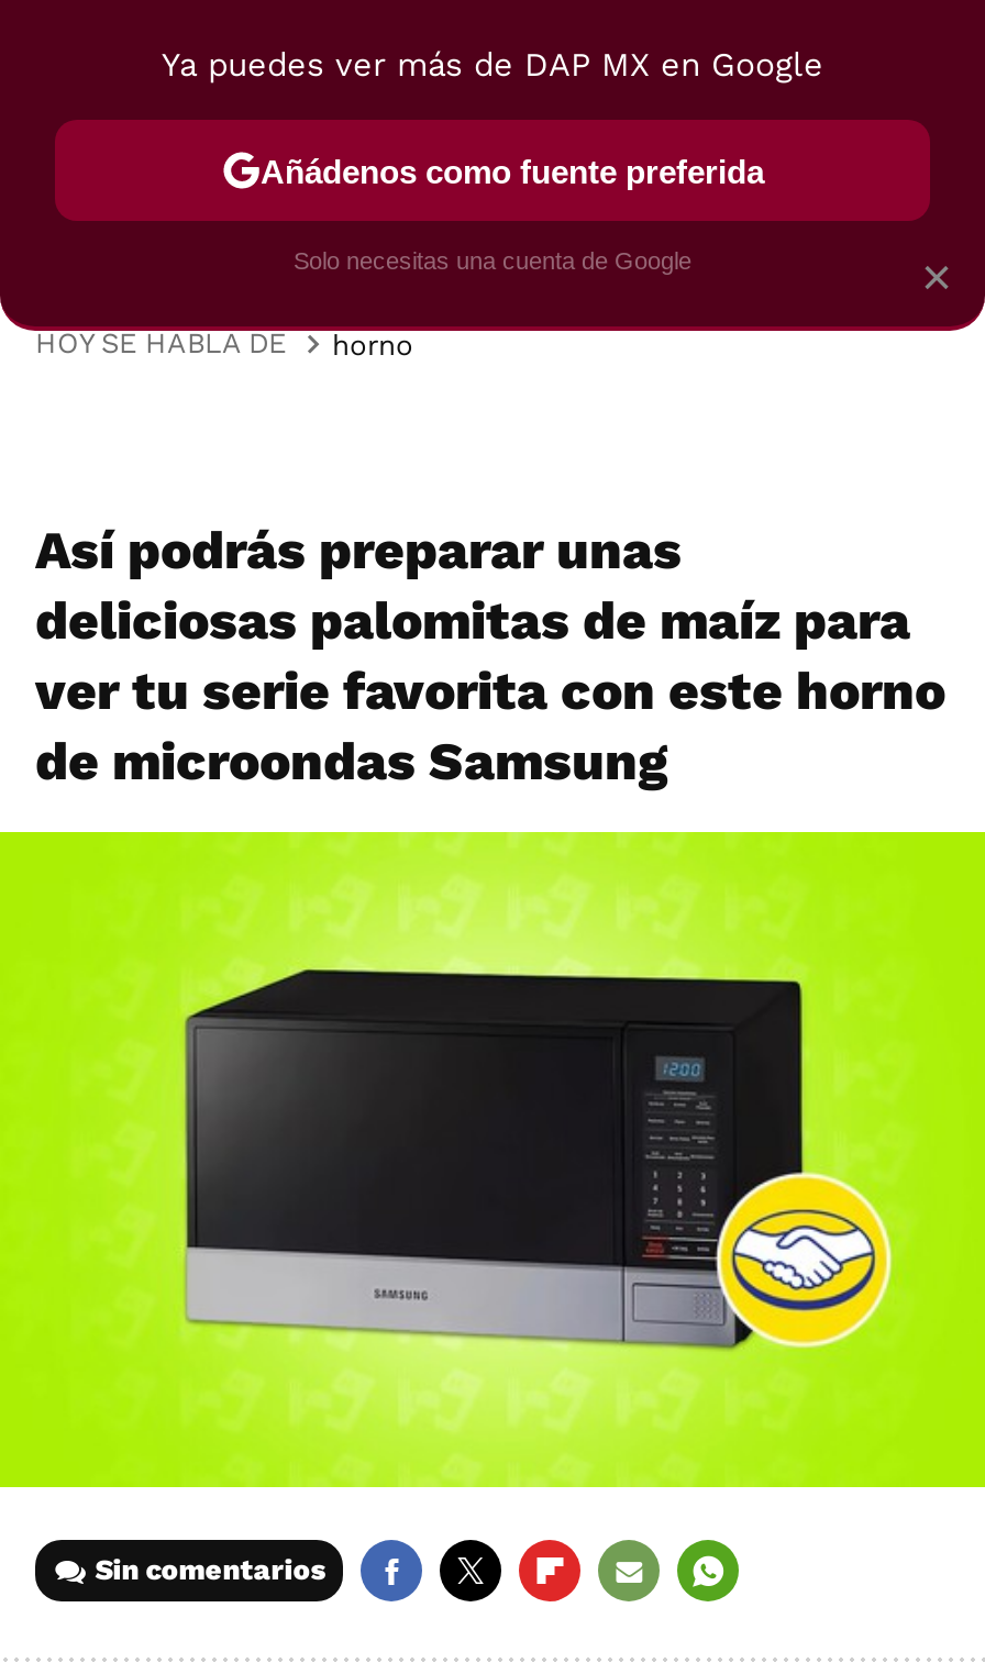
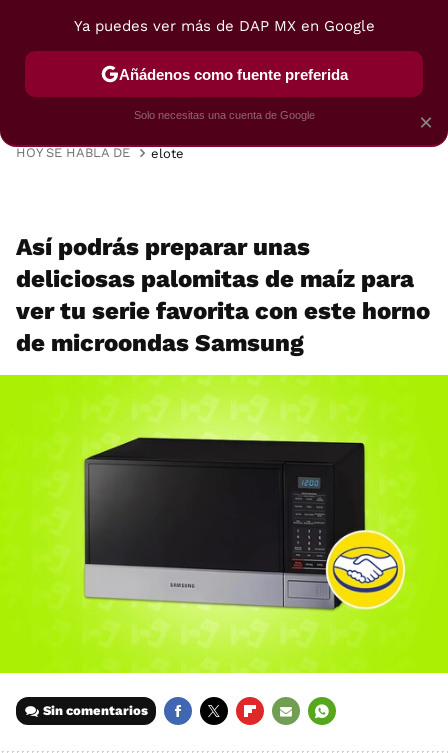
[332,328,413,361] horno -> [151,145,184,160] elote

